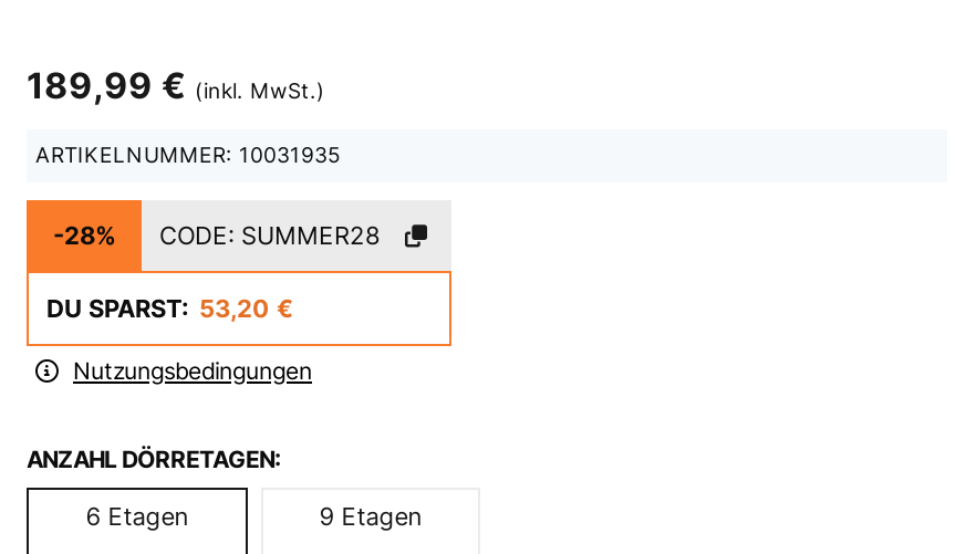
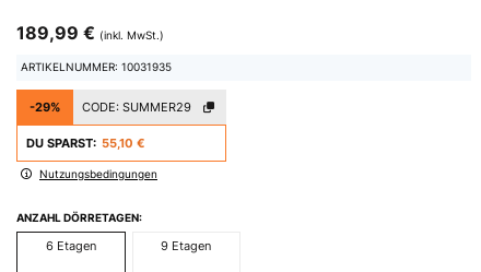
[53,221,115,252] -28% -> [30,100,60,115] -29%
[159,221,381,252] CODE: SUMMER28 -> [82,100,191,115] CODE: SUMMER29
[46,294,294,325] DU SPARST: 53,20 € -> [26,136,145,151] DU SPARST: 55,10 €

